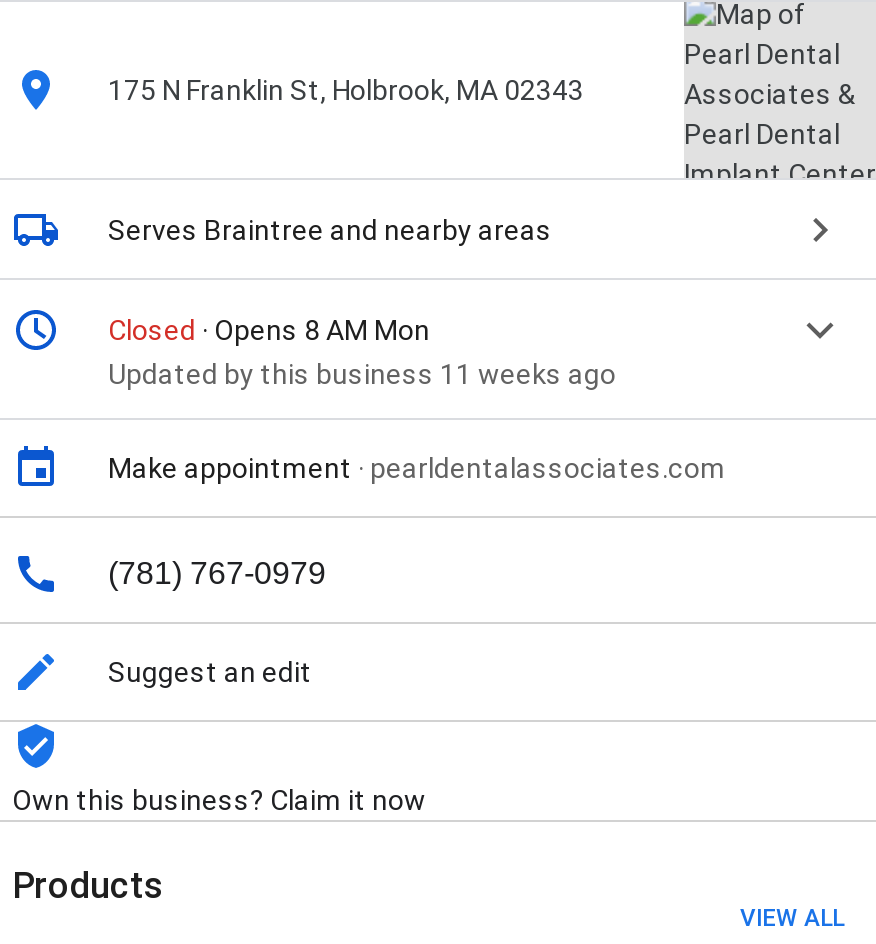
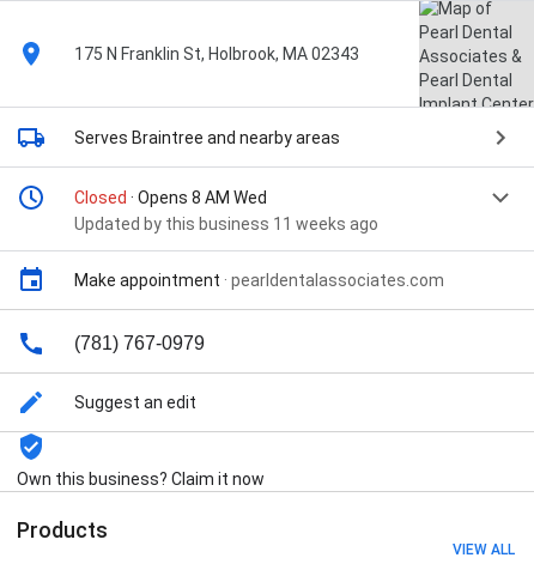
[108,314,430,346] Closed · Opens 8 AM Mon -> [74,188,267,207] Closed · Opens 8 AM Wed

